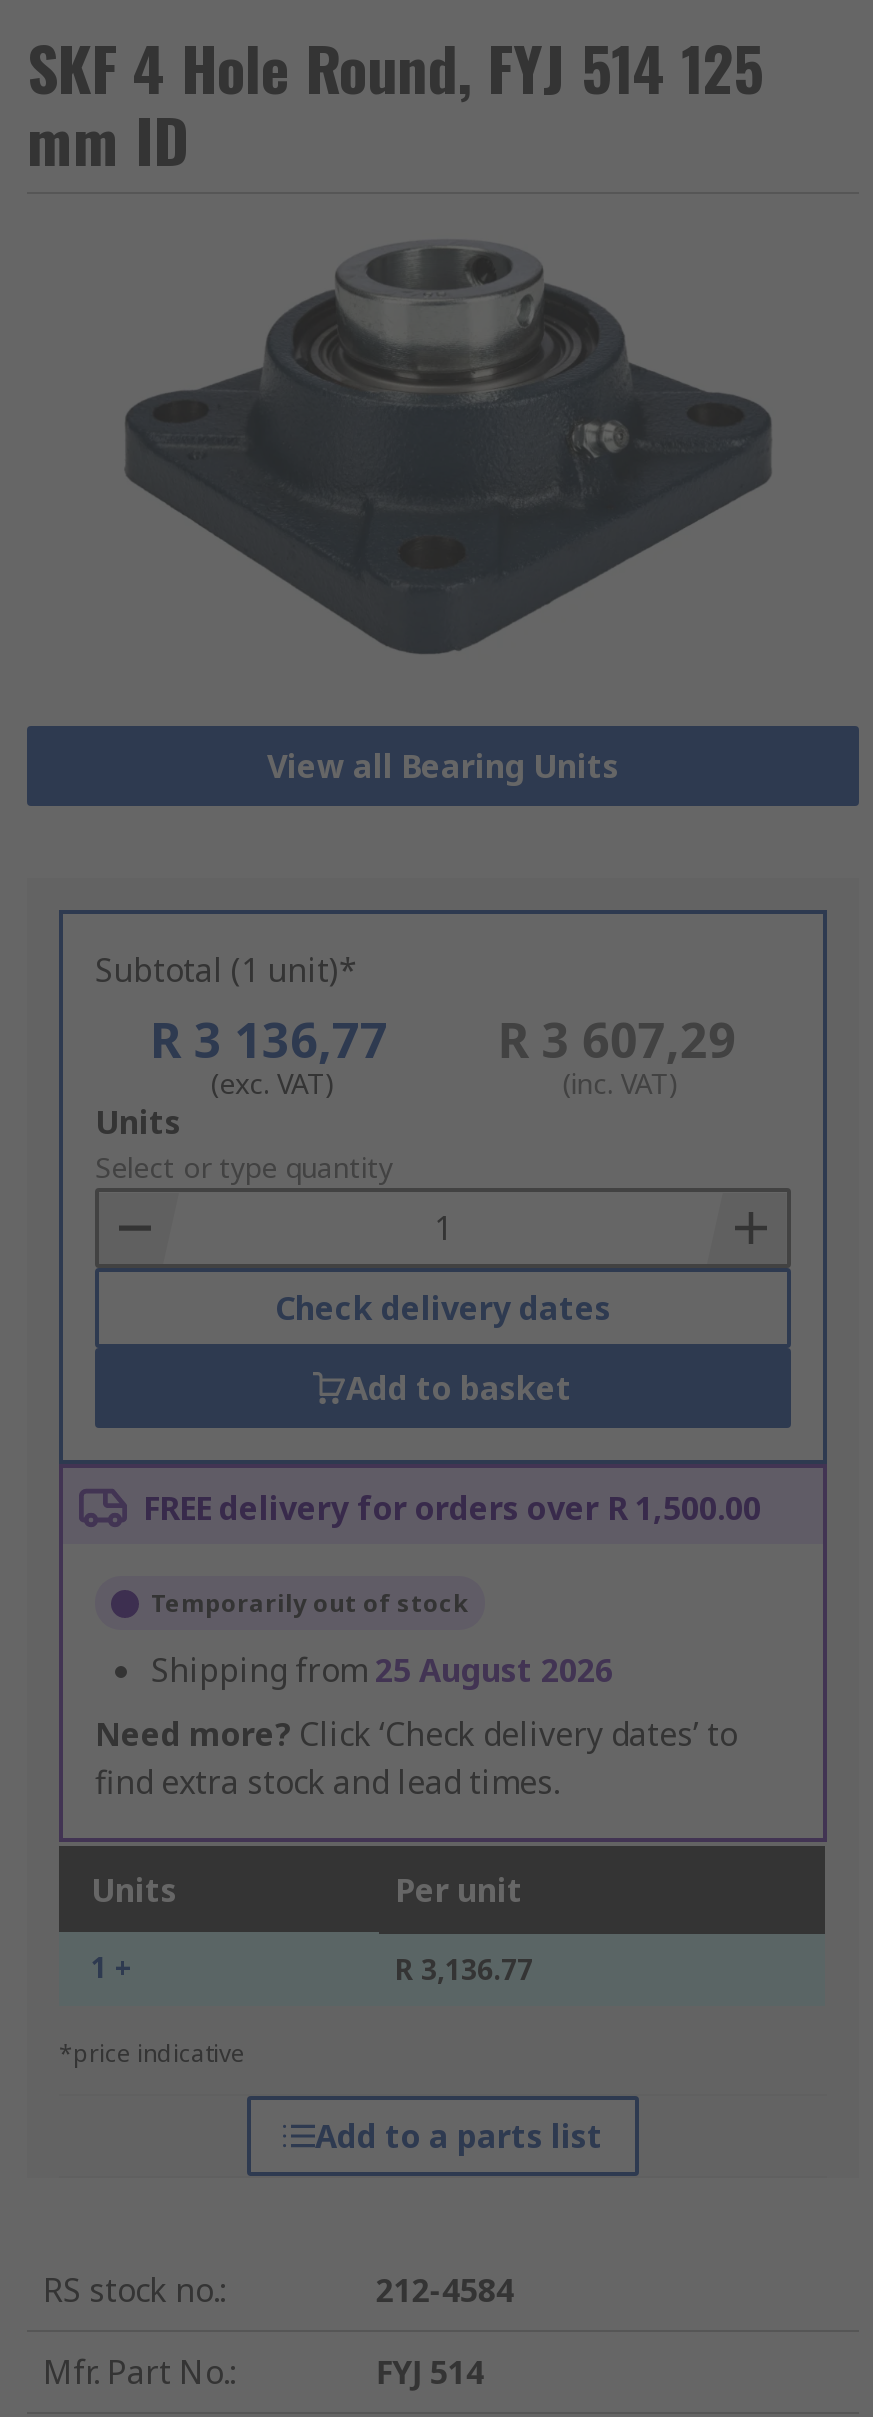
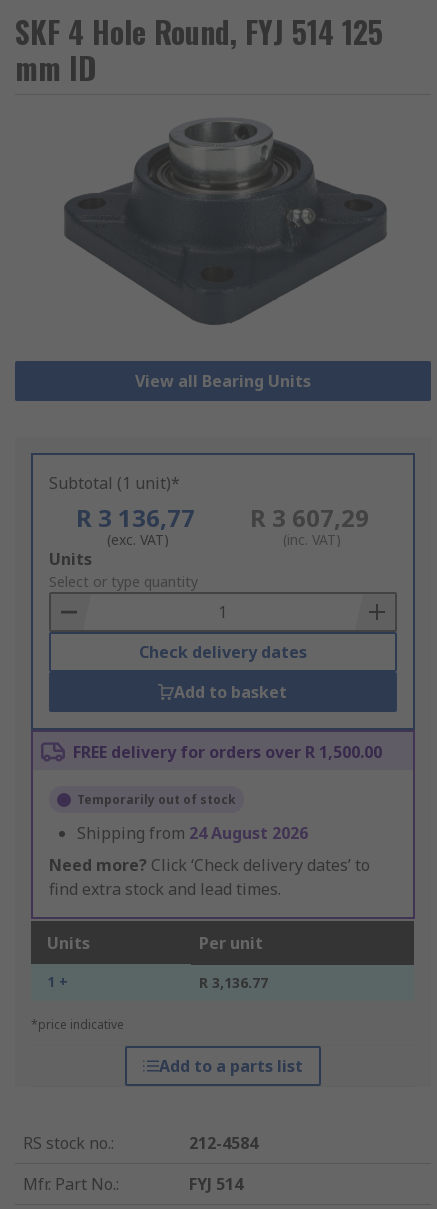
[151,1649,613,1693] Shipping from 25 August 2026 -> [77,822,308,844] Shipping from 24 August 2026

